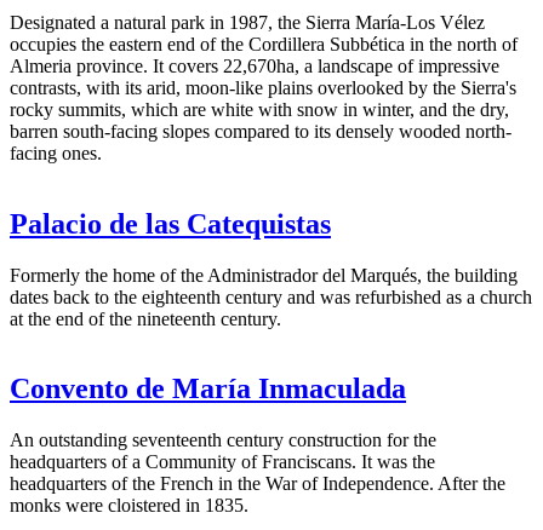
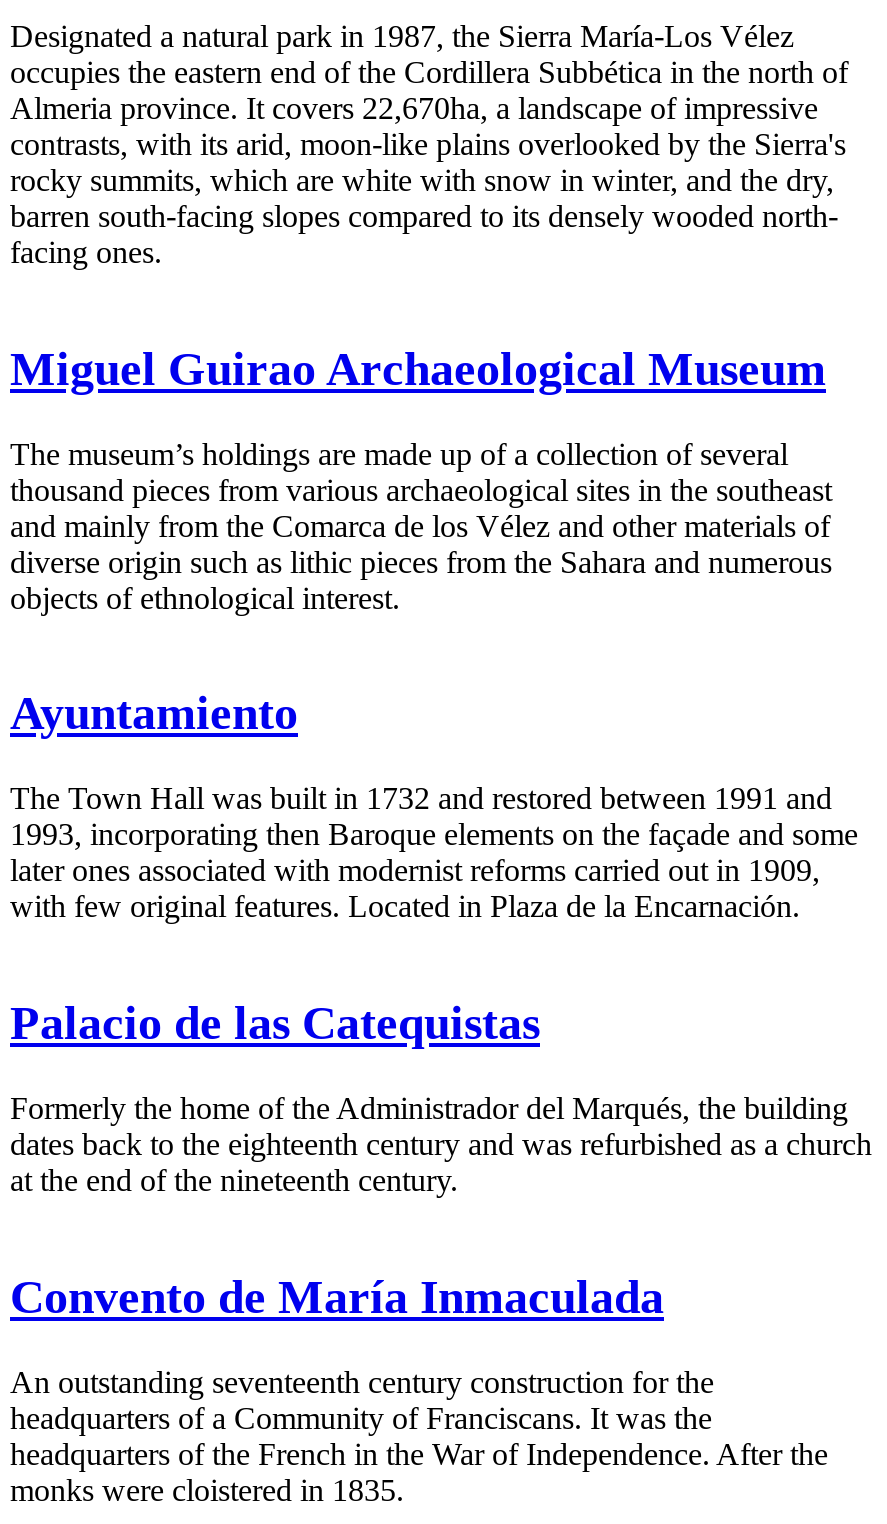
none -> [10,342,858,924] Miguel Guirao Archaeological Museum | The museum’s holdings are made up of a collection of several | thousand pieces from various archaeological sites in the southeast | and mainly from the Comarca de los Vélez and other materials of | diverse origin such as lithic pieces from the Sahara and numerous | objects of ethnological interest. | Ayuntamiento | The Town Hall was built in 1732 and restored between 1991 and | 1993, incorporating then Baroque elements on the façade and some | later ones associated with modernist reforms carried out in 1909, | with few original features. Located in Plaza de la Encarnación.

